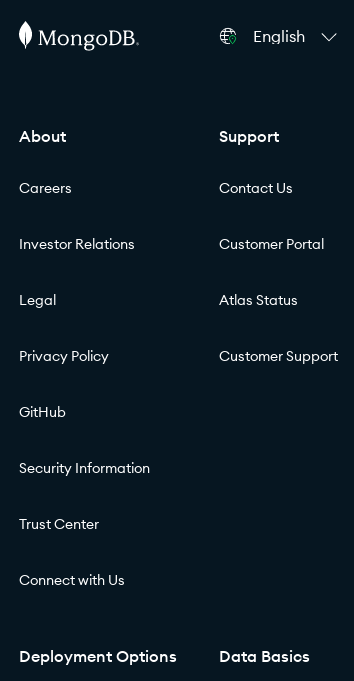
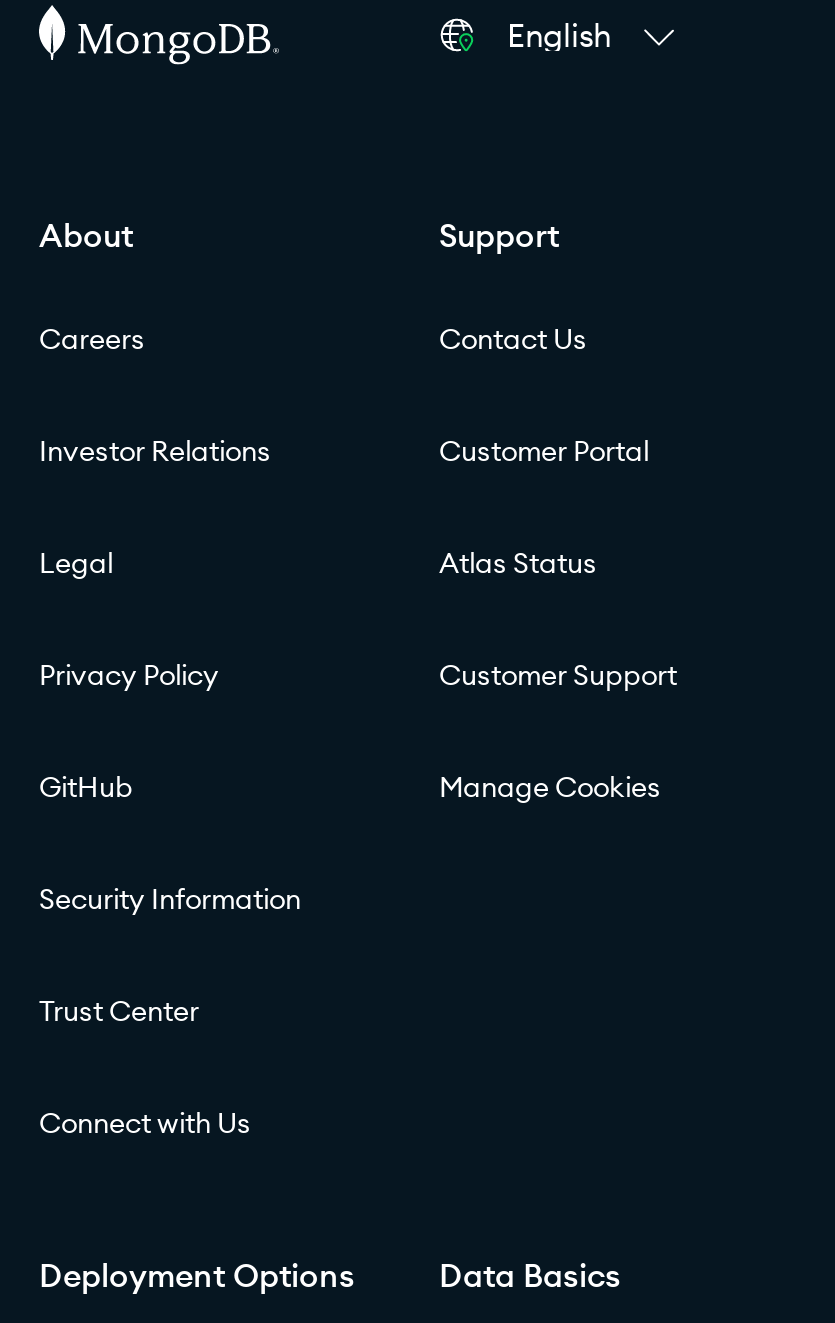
none -> [439,769,661,805] Manage Cookies

